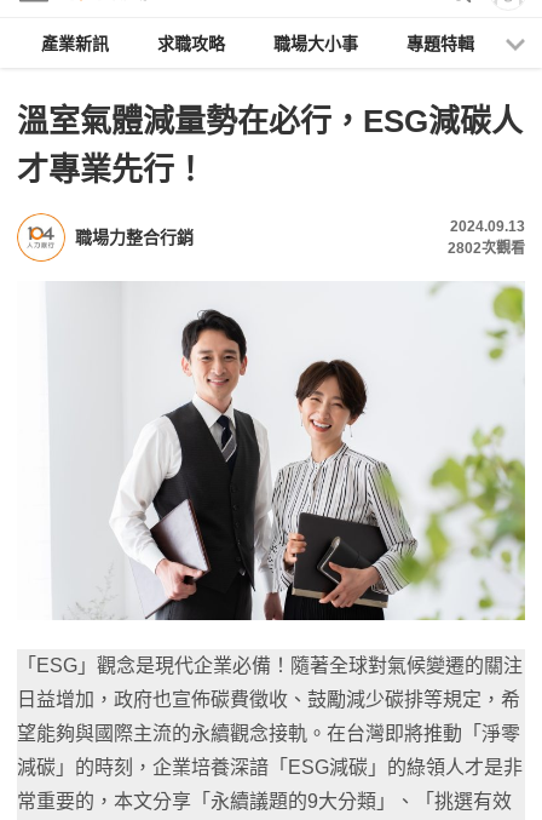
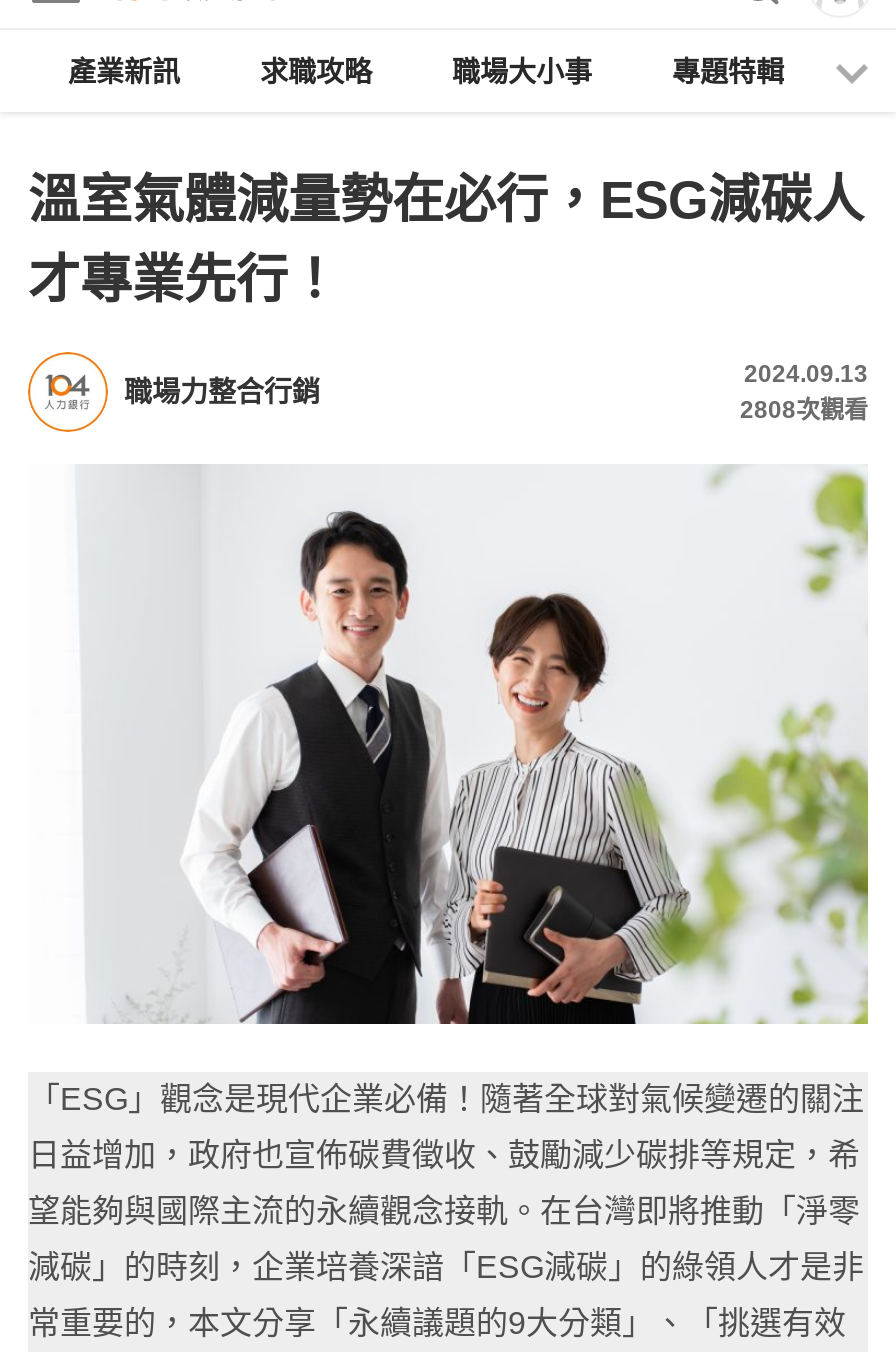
[448,240,525,257] 2802次觀看 -> [740,396,868,424] 2808次觀看

